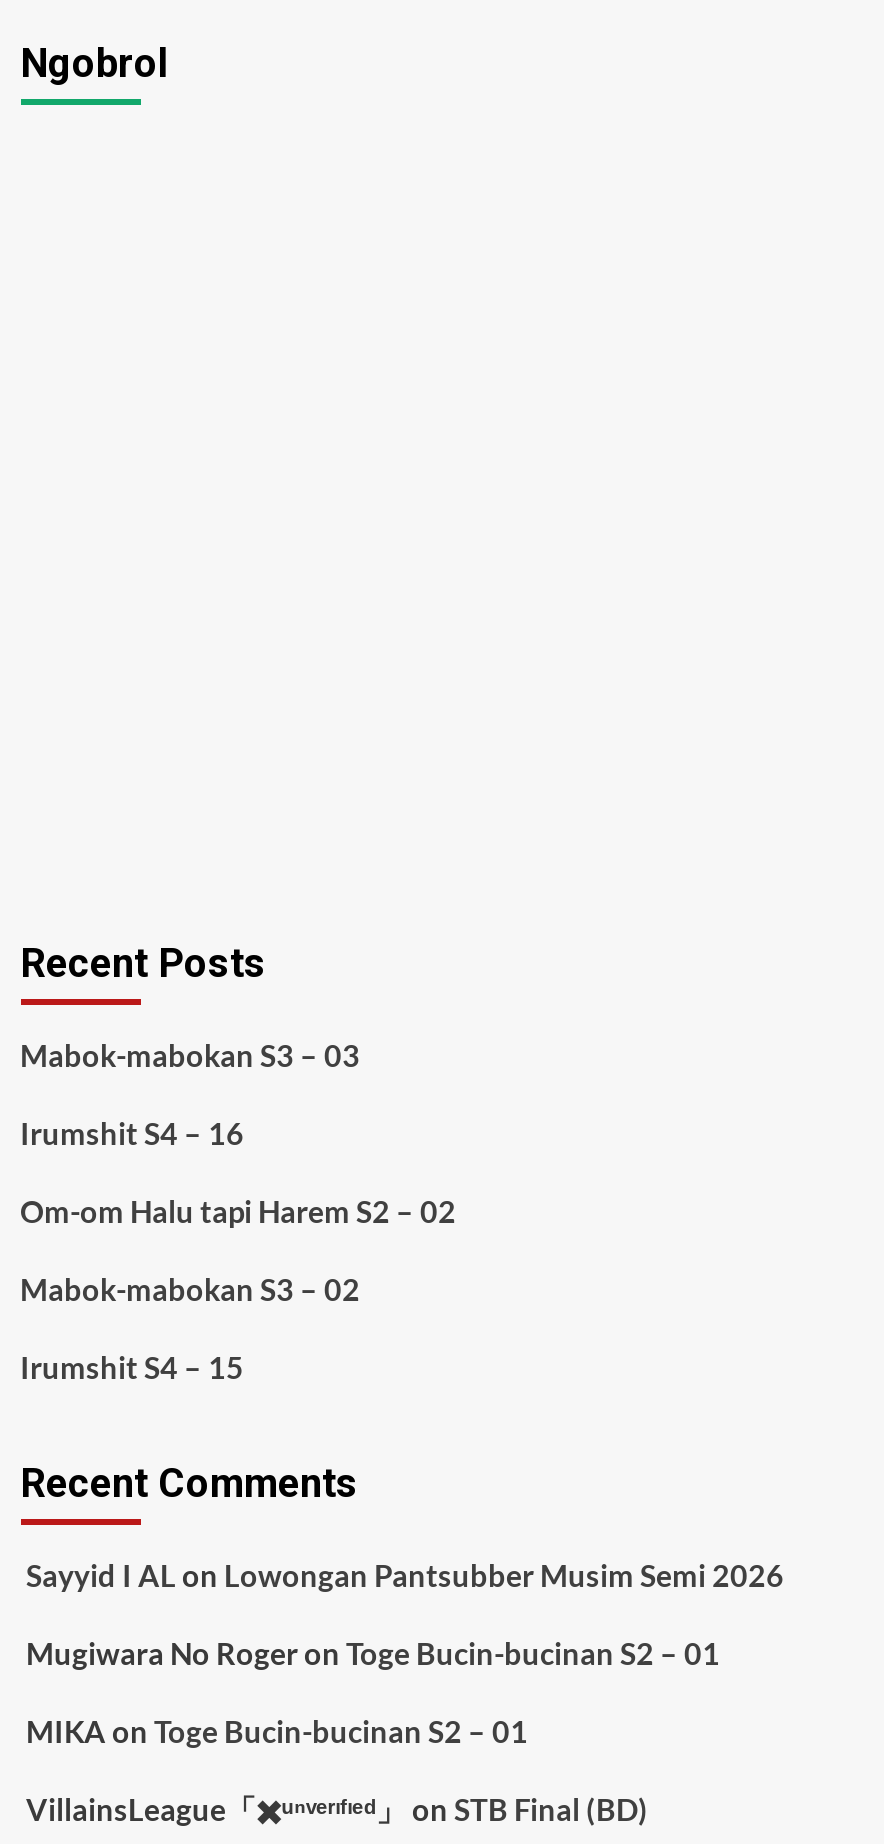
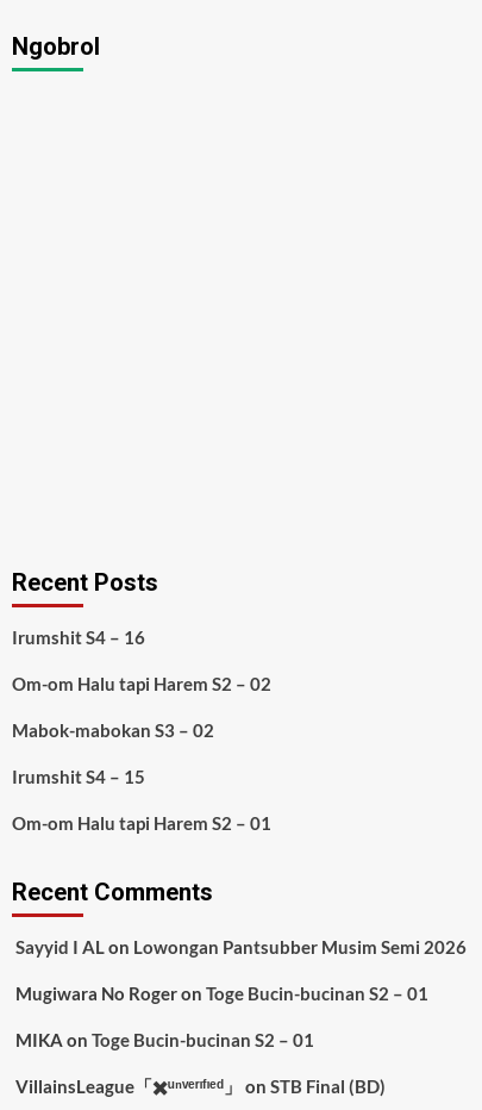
[20,1038,360,1074] Mabok-mabokan S3 – 03 -> none
moved [20,1116,456,1386] -> [11,627,271,788]: Irumshit S4 – 16 | Om-om Halu tapi Harem S2 – 02 | Mabok-mabokan S3 – 02 | Irumshit S4 – 15
none -> [11,813,271,834] Om-om Halu tapi Harem S2 – 01

